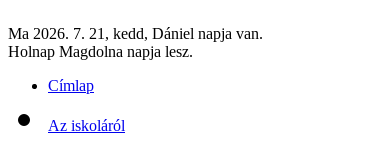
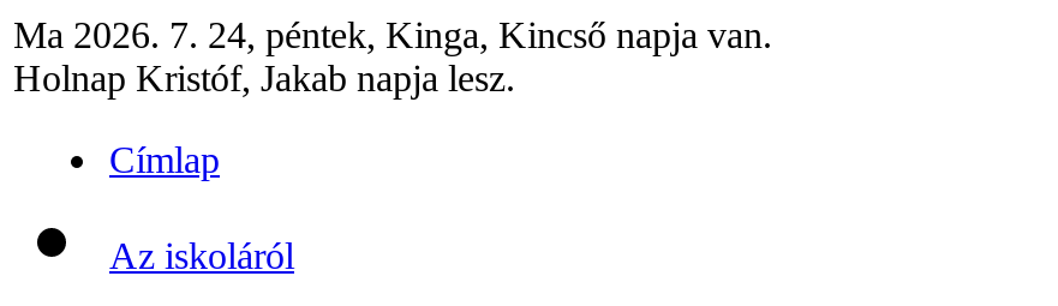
[8,25,263,60] Ma 2026. 7. 21, kedd, Dániel napja van. | Holnap Magdolna napja lesz. -> [13,14,772,98] Ma 2026. 7. 24, péntek, Kinga, Kincső napja van. | Holnap Kristóf, Jakab napja lesz.

